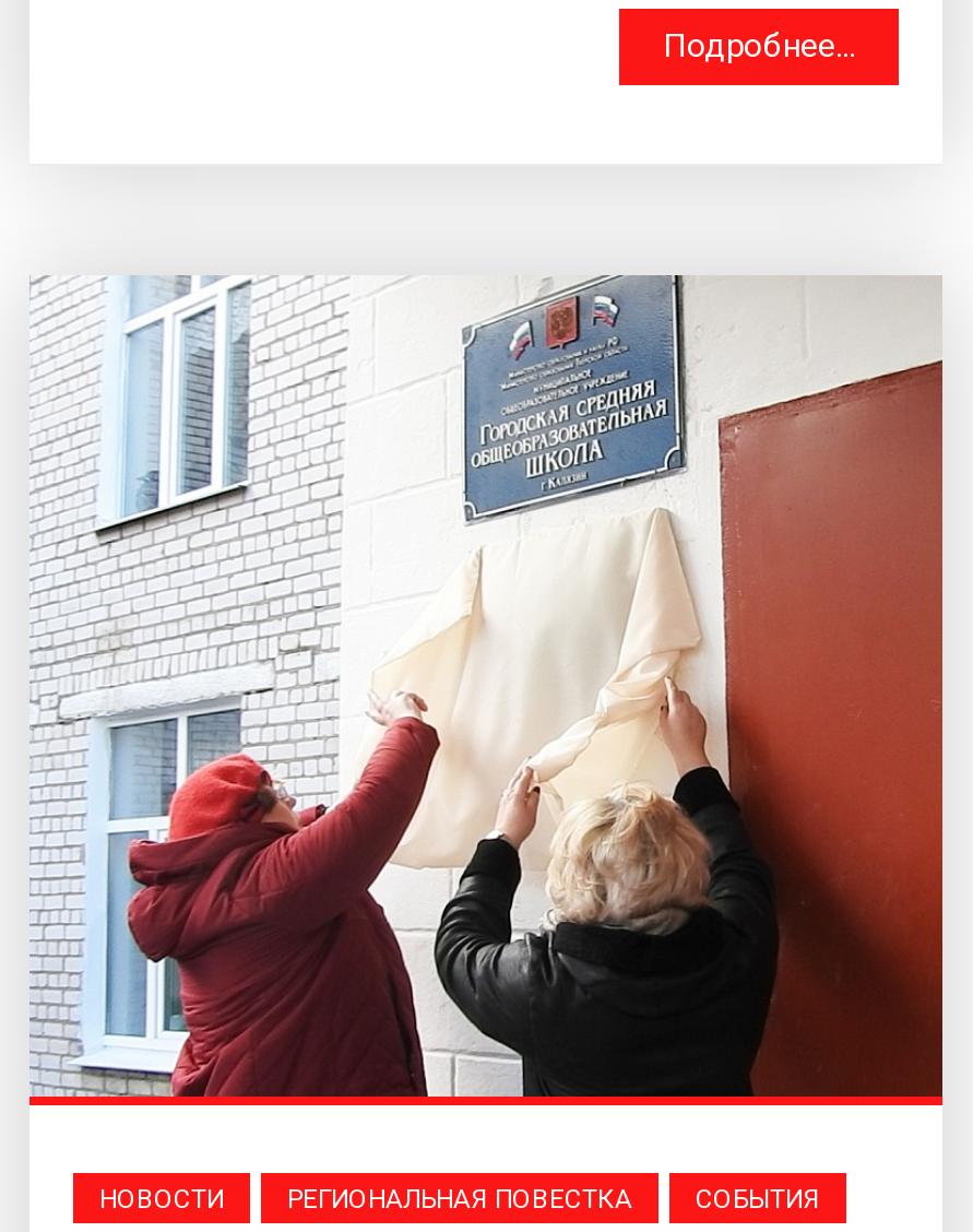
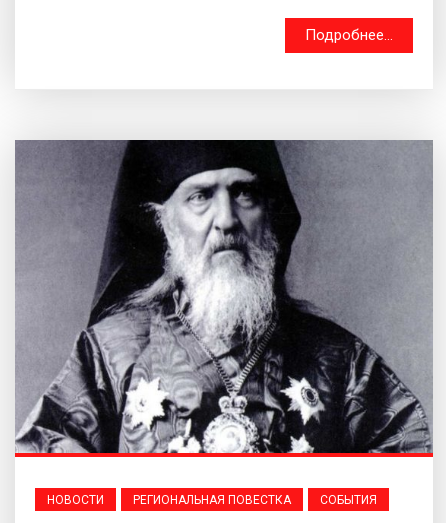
[29,275,945,1099] [image] -> [15,139,433,454] [image]

